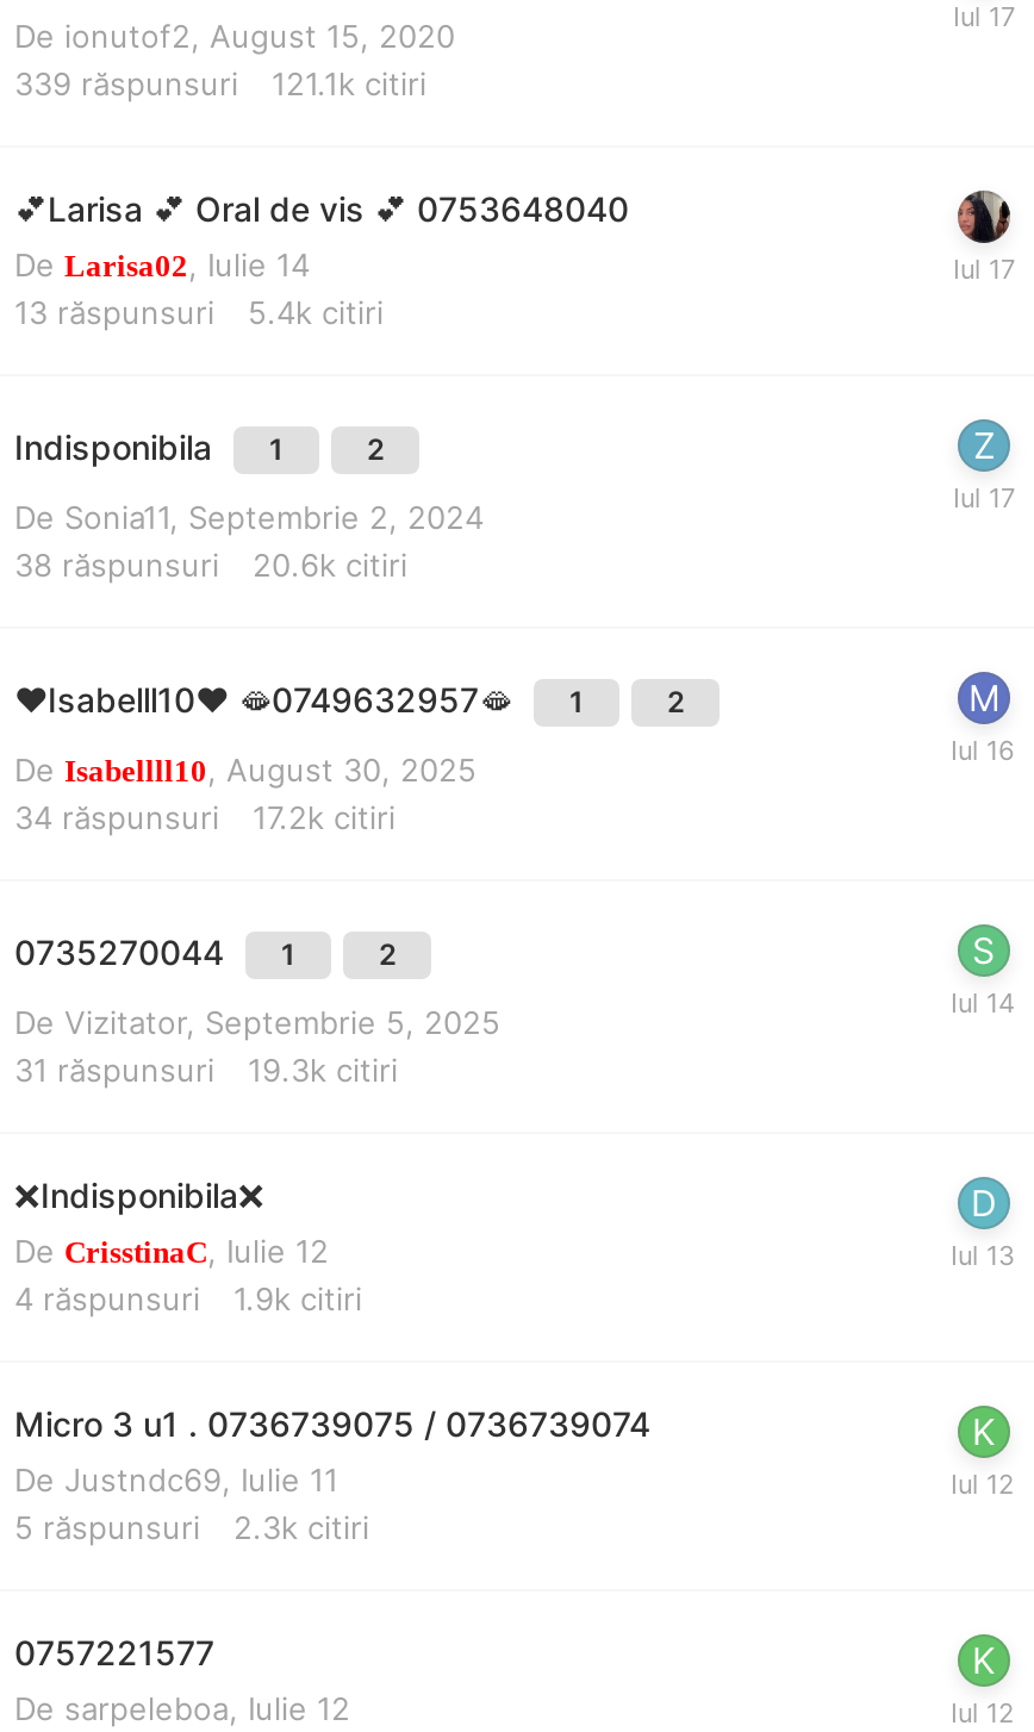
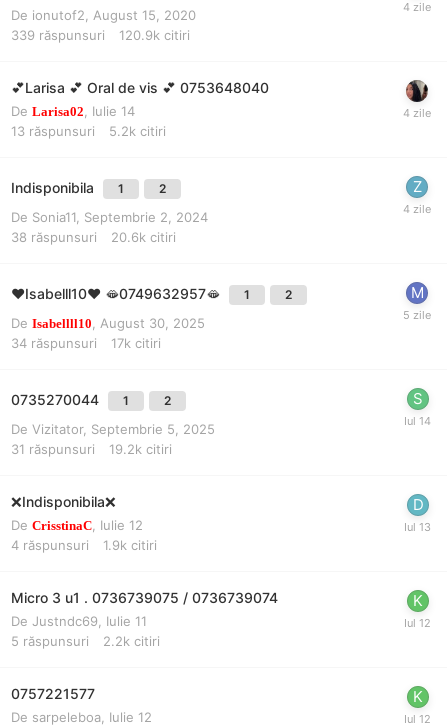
[14,64,426,102] 339 răspunsuri 121.1k citiri -> [11,27,190,43] 339 răspunsuri 120.9k citiri
[14,293,384,331] 13 răspunsuri 5.4k citiri -> [11,123,166,139] 13 răspunsuri 5.2k citiri
[14,798,395,836] 34 răspunsuri 17.2k citiri -> [11,335,161,351] 34 răspunsuri 17k citiri
[14,1050,398,1089] 31 răspunsuri 19.3k citiri -> [11,441,172,457] 31 răspunsuri 19.2k citiri
[14,1508,369,1546] 5 răspunsuri 2.3k citiri -> [11,633,160,649] 5 răspunsuri 2.2k citiri

